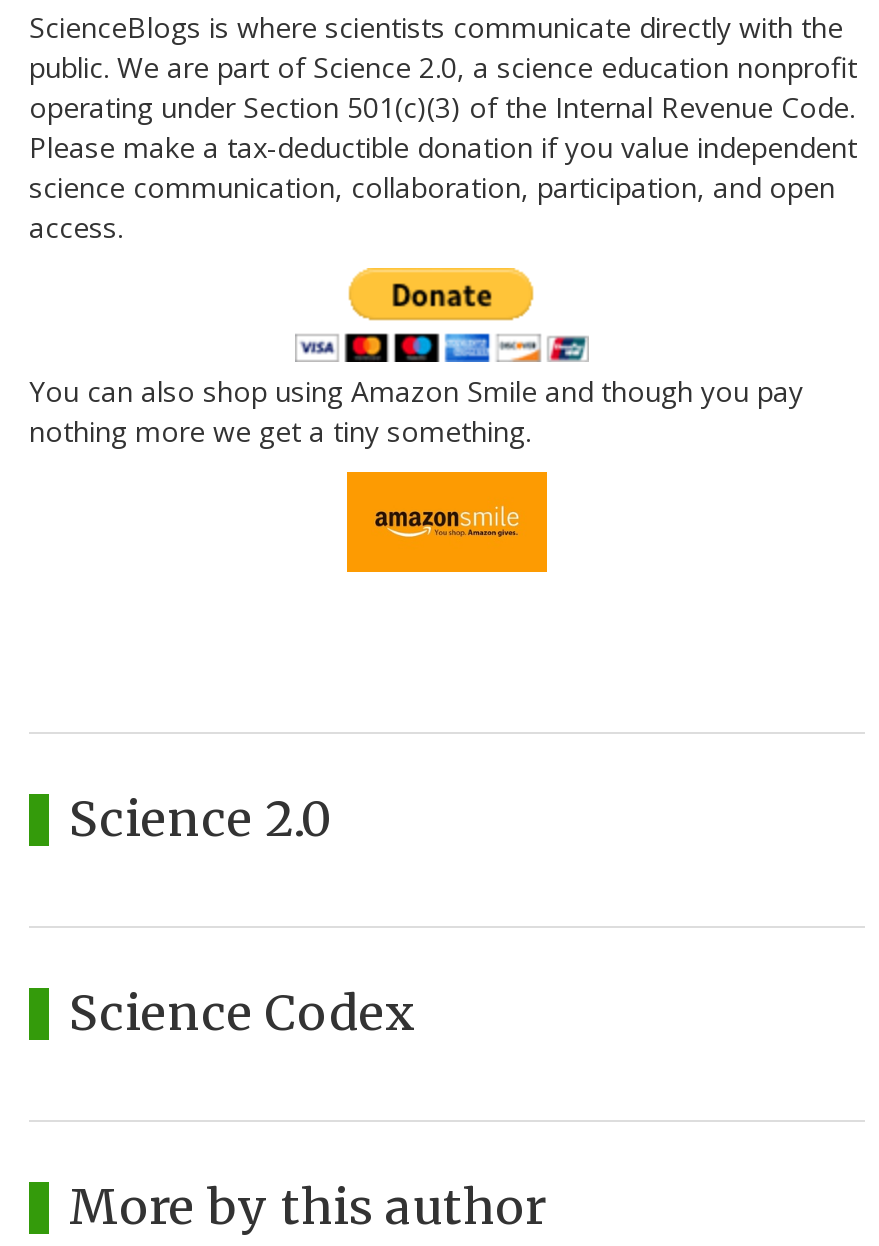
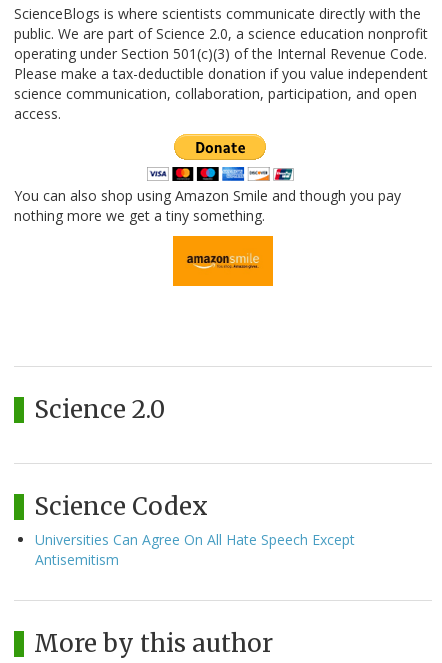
none -> [35,530,355,569] Universities Can Agree On All Hate Speech Except | Antisemitism

